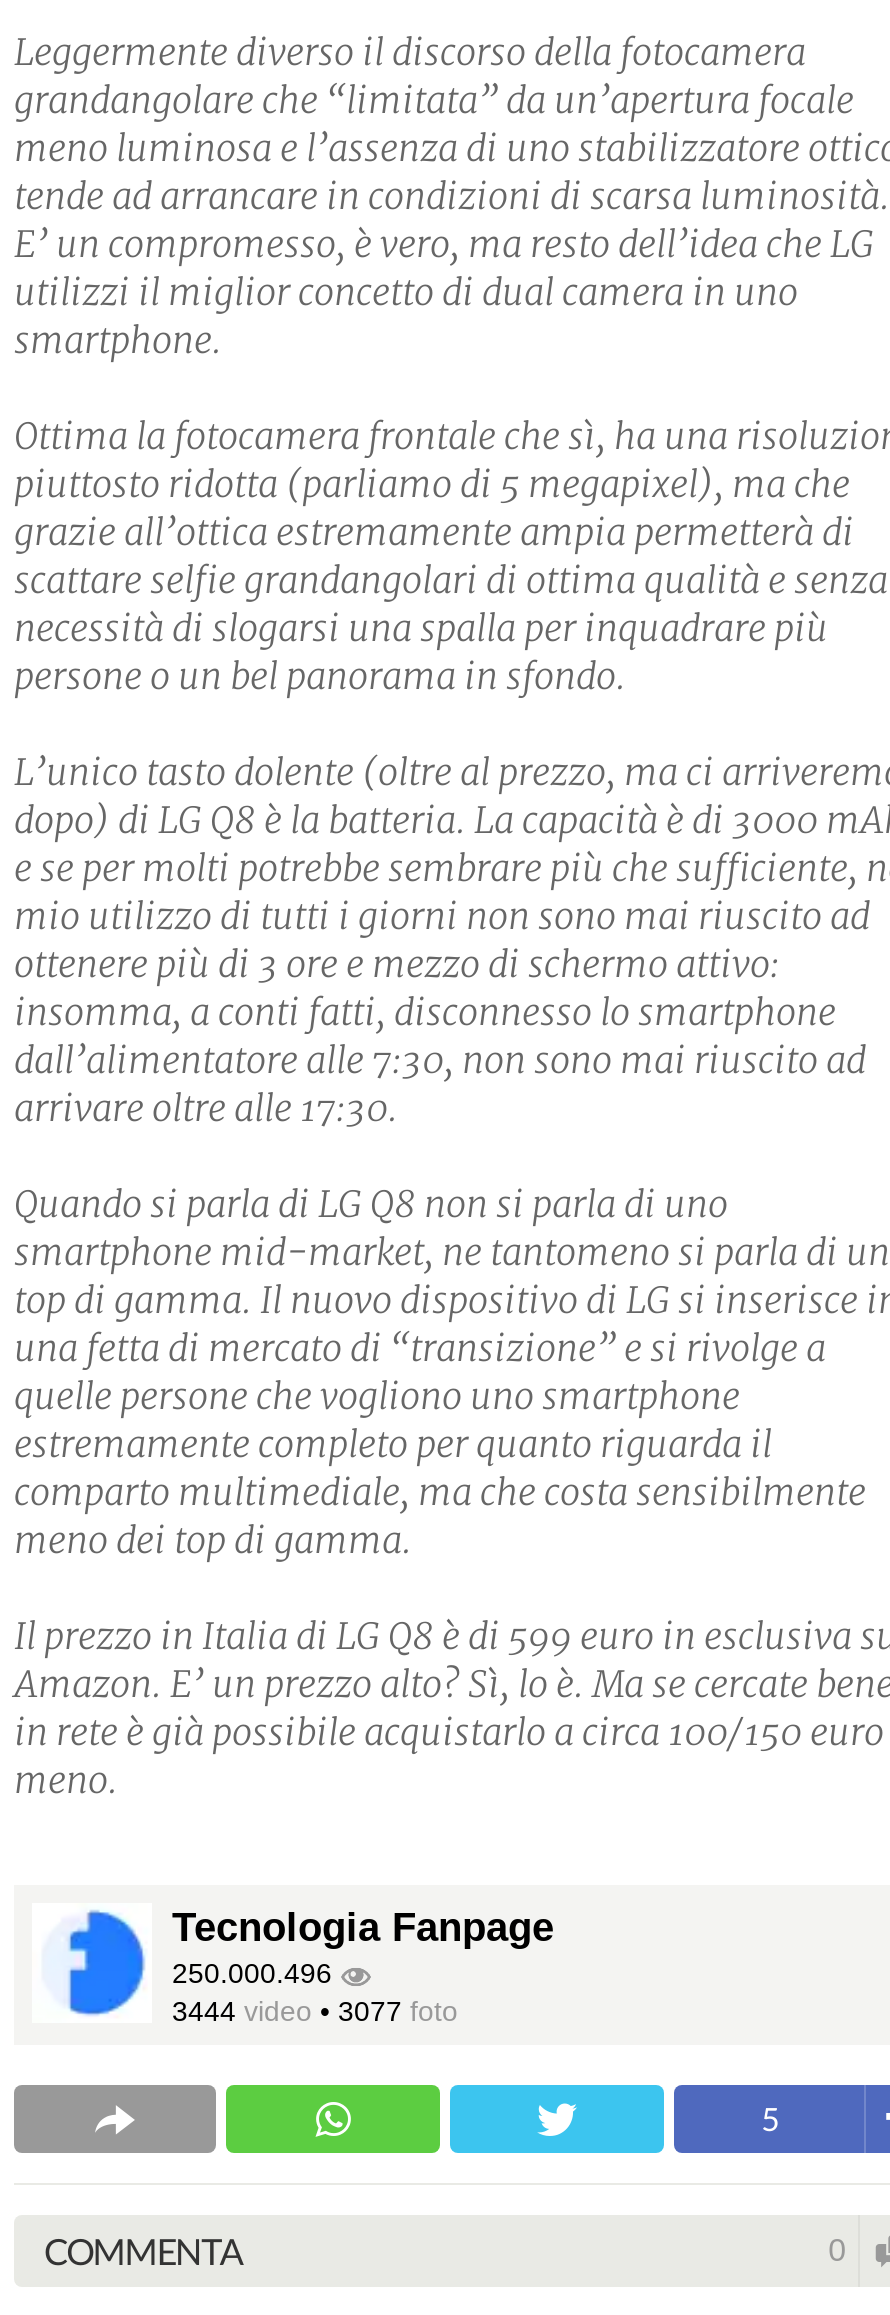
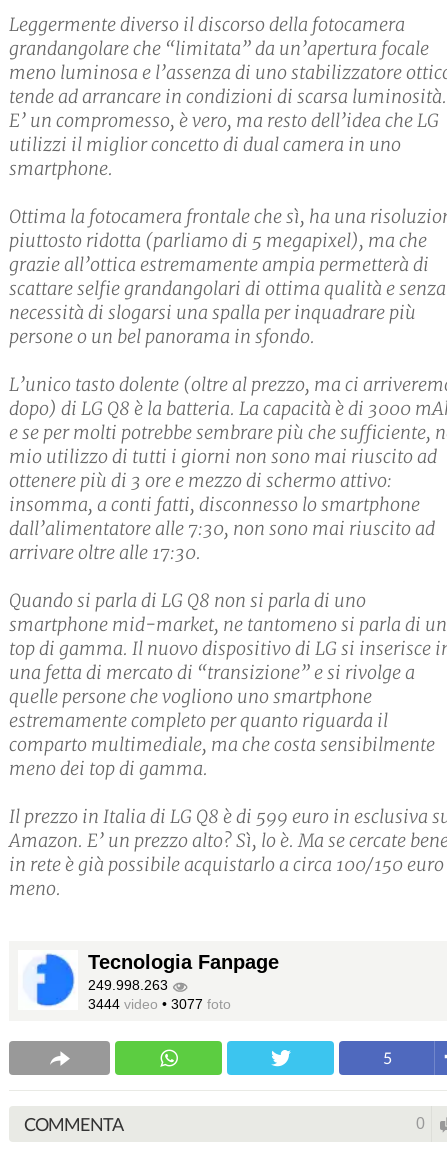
[172,1958,332,1990] 250.000.496 -> [88,977,168,993] 249.998.263

